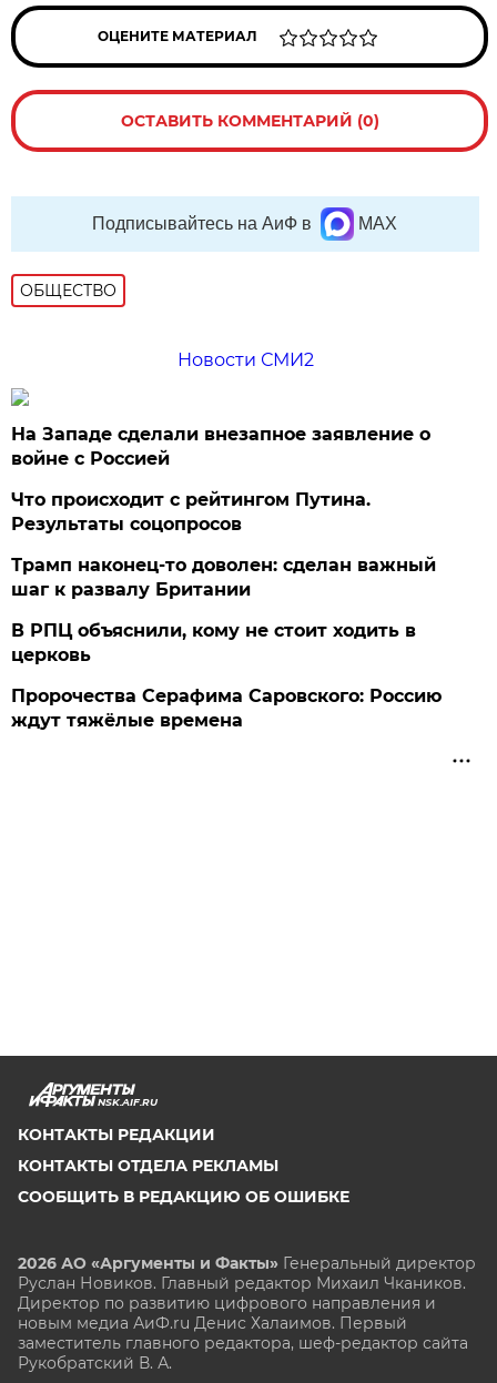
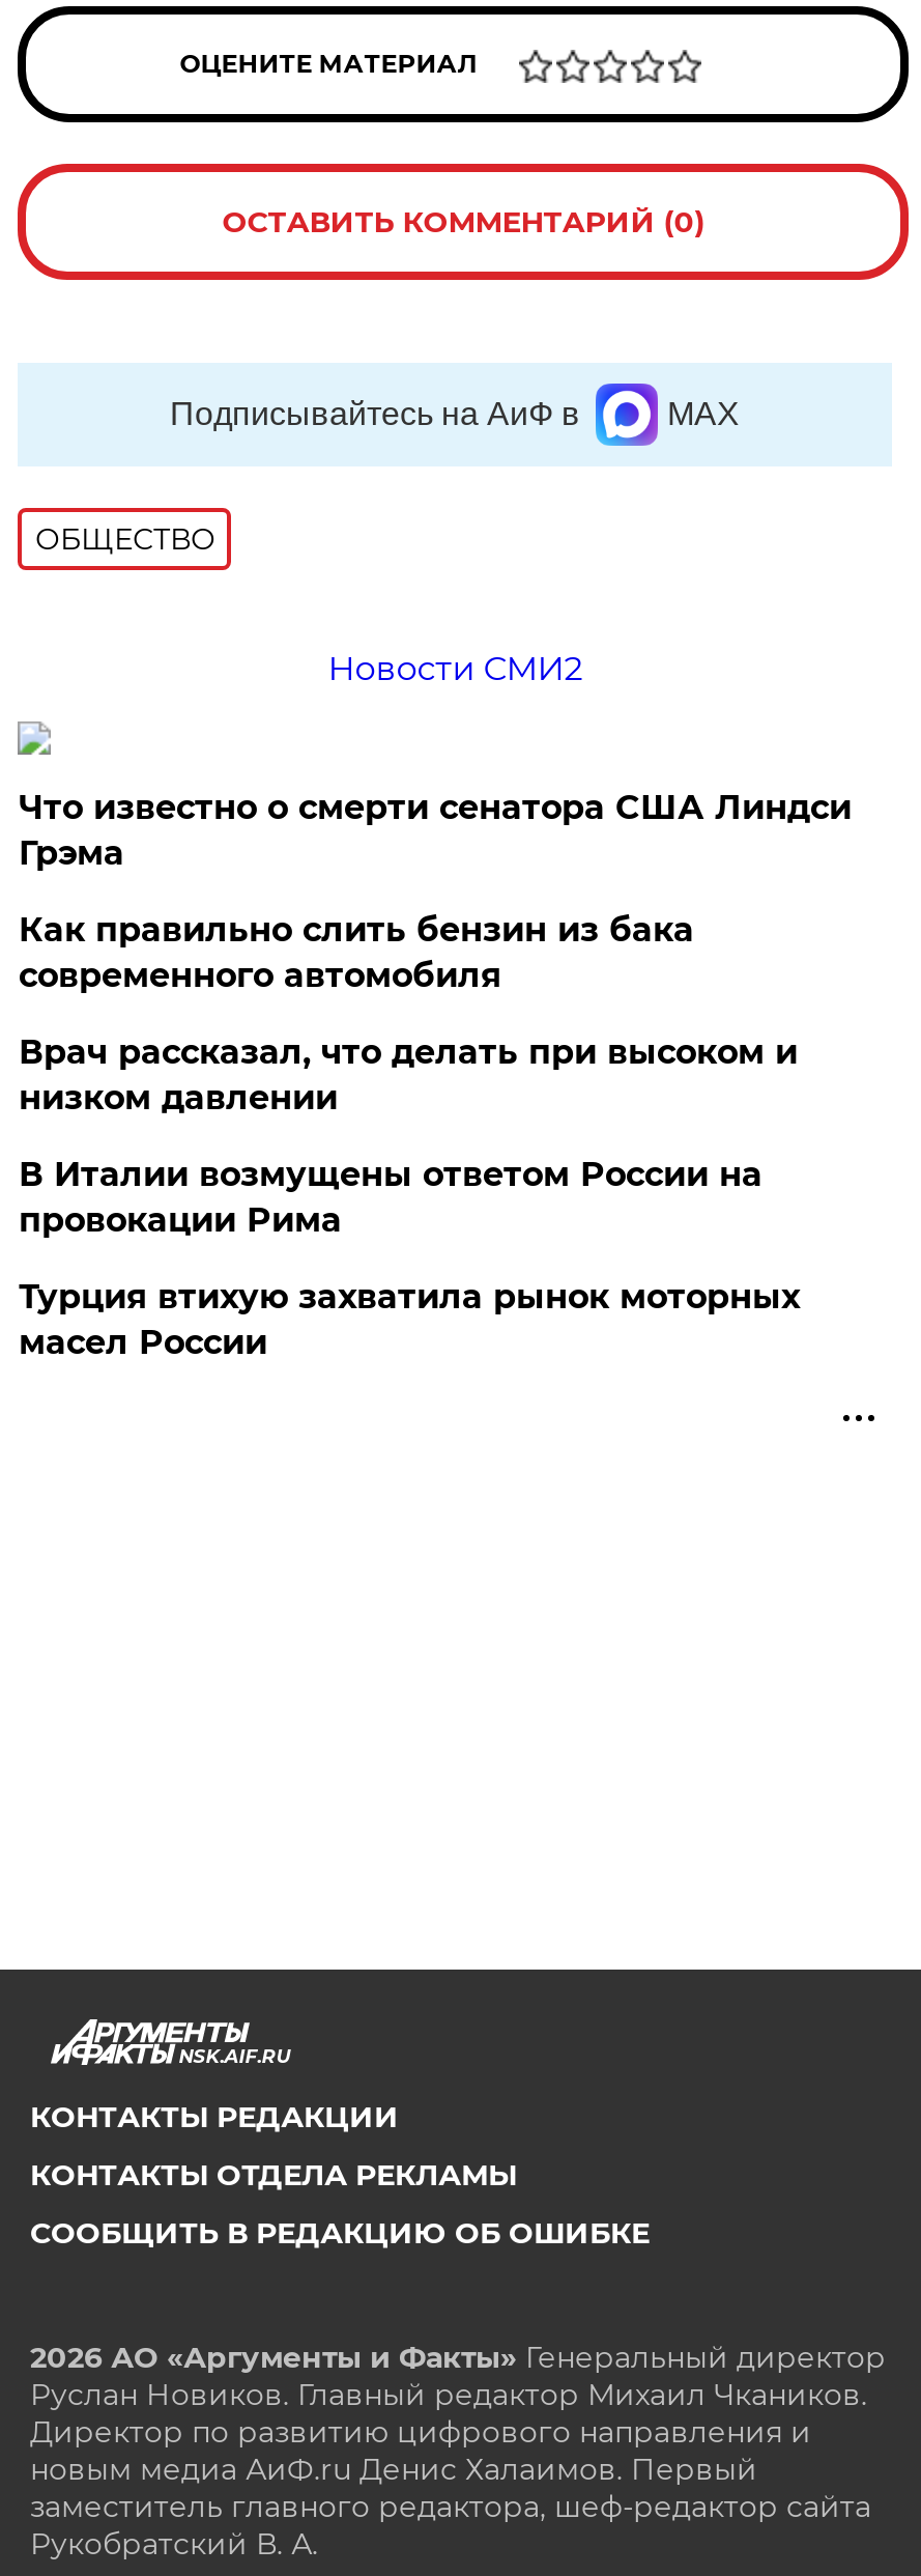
[12,424,431,469] На Западе сделали внезапное заявление о | войне с Россией -> [18,788,851,873] Что известно о смерти сенатора США Линдси | Грэма
[12,489,371,535] Что происходит с рейтингом Путина. | Результаты соцопросов -> [18,910,694,995] Как правильно слить бензин из бака | современного автомобиля
[12,555,436,600] Трамп наконец-то доволен: сделан важный | шаг к развалу Британии -> [18,1032,798,1117] Врач рассказал, что делать при высоком и | низком давлении
[12,620,416,665] В РПЦ объяснили, кому не стоит ходить в | церковь -> [18,1155,762,1240] В Италии возмущены ответом России на | провокации Рима
[12,685,442,731] Пророчества Серафима Саровского: Россию | ждут тяжёлые времена -> [18,1277,800,1362] Турция втихую захватила рынок моторных | масел России

